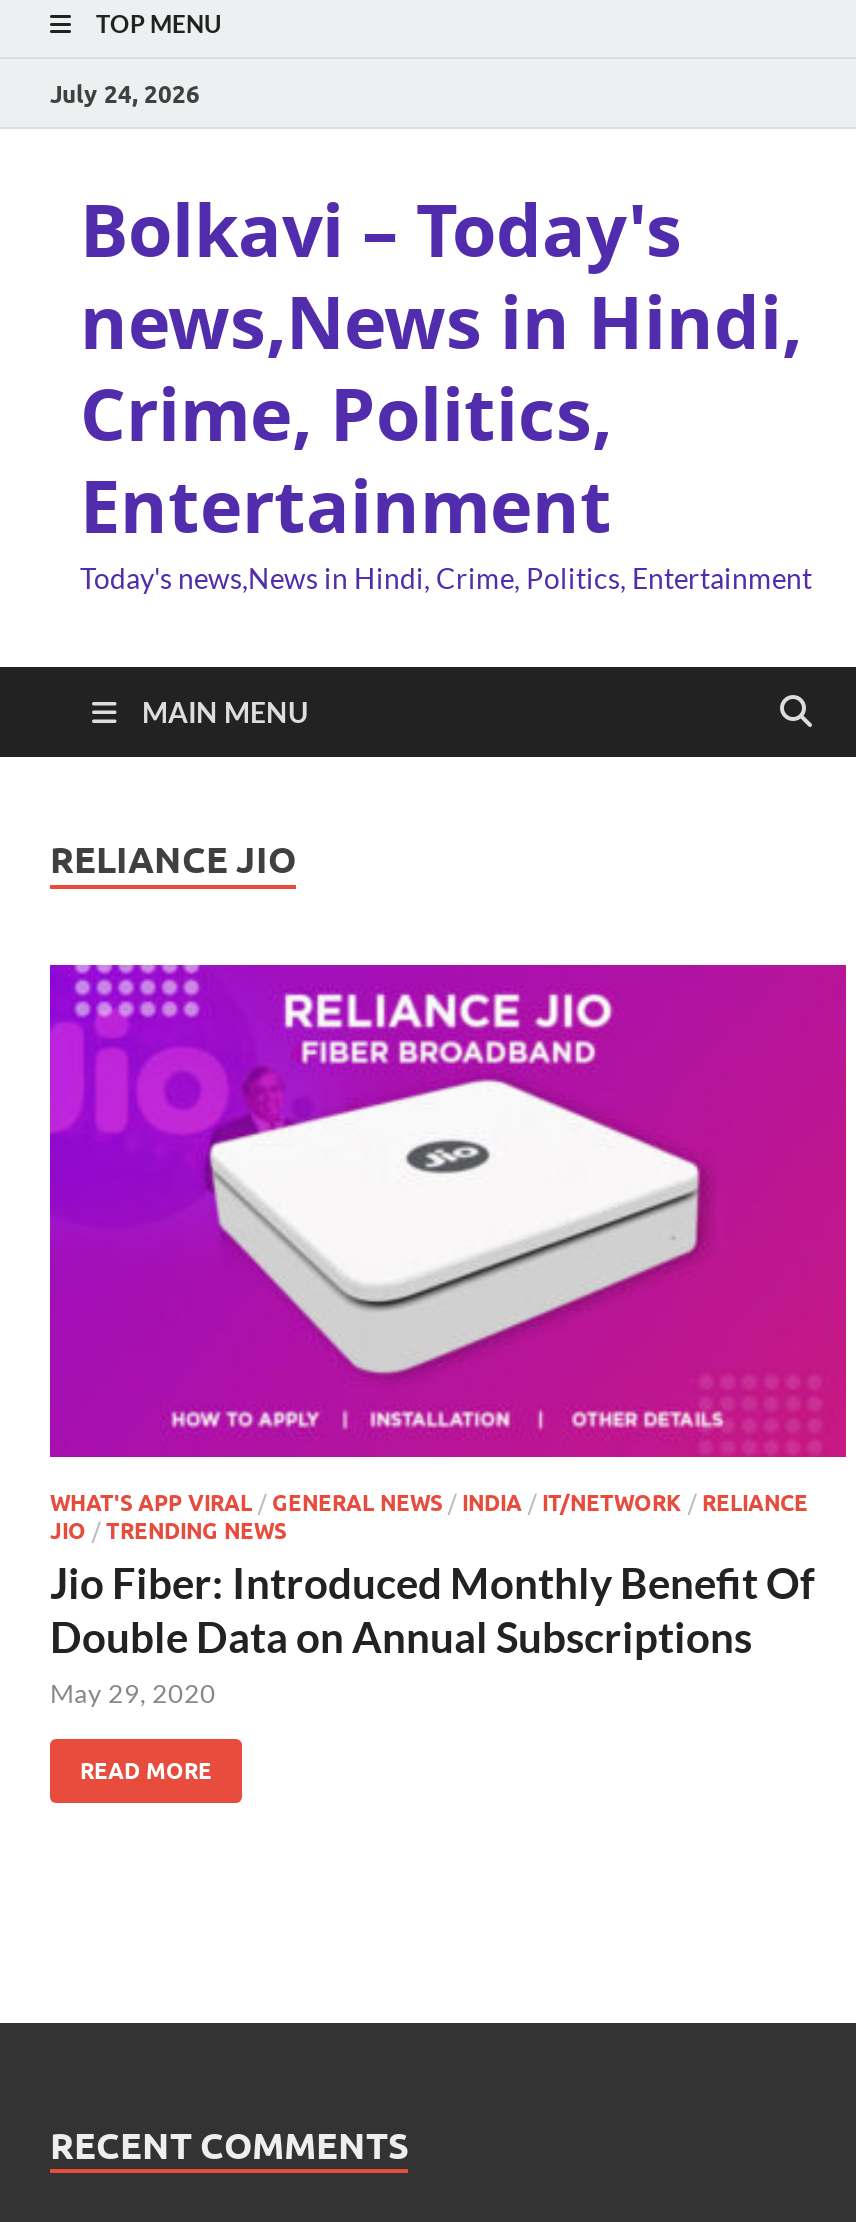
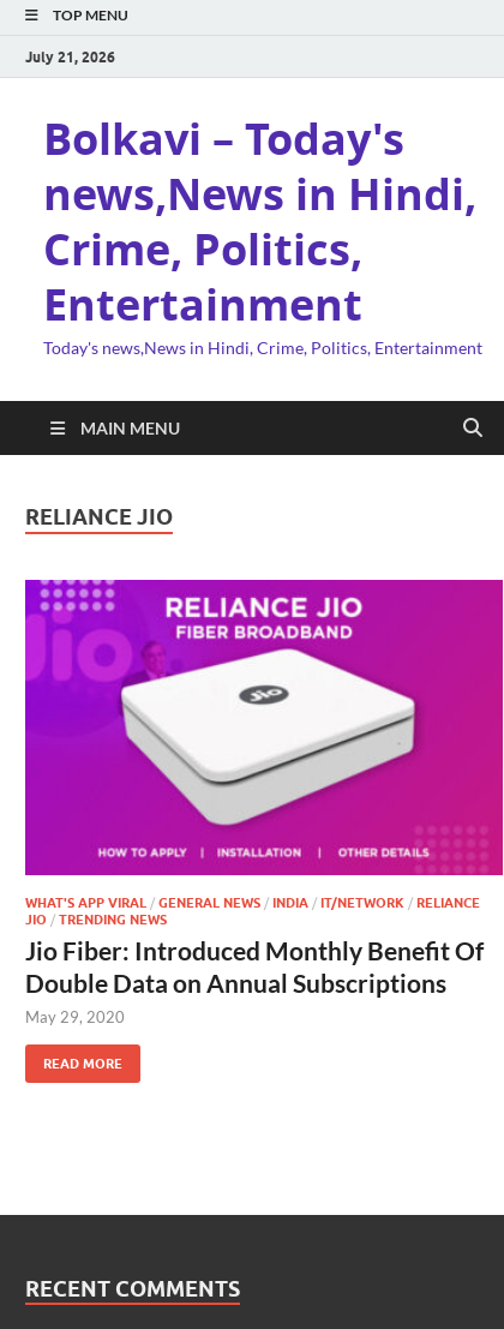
[50,78,200,108] July 24, 2026 -> [25,47,115,65] July 21, 2026

